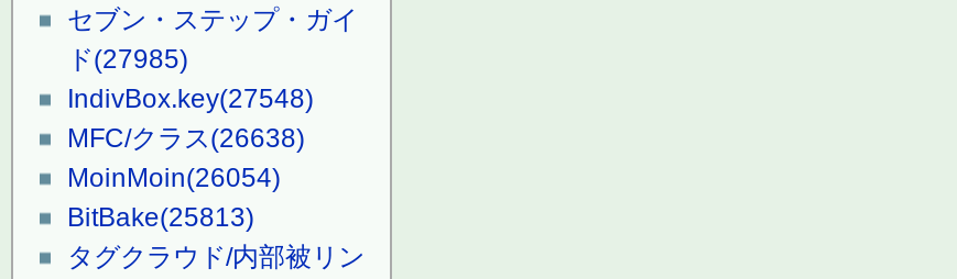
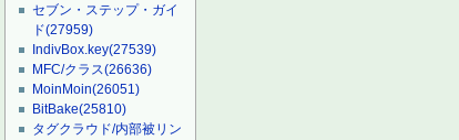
[67,44,188,75] ド(27985) -> [33,22,94,38] ド(27959)
[67,84,314,115] IndivBox.key(27548) -> [33,42,157,58] IndivBox.key(27539)
[67,123,305,154] MFC/クラス(26638) -> [33,62,152,77] MFC/クラス(26636)
[67,163,281,194] MoinMoin(26054) -> [33,82,140,97] MoinMoin(26051)
[67,203,254,233] BitBake(25813) -> [33,102,127,117] BitBake(25810)

